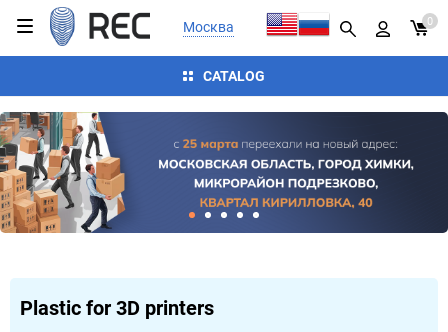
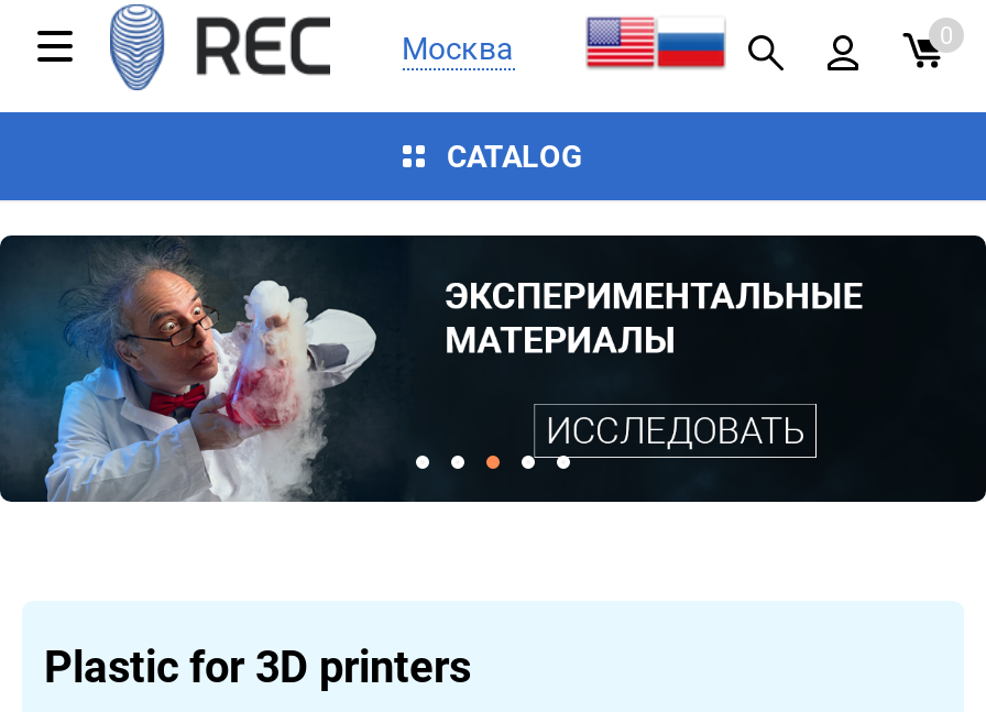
[3,111,445,234] [image] -> [7,233,979,504] [image]

